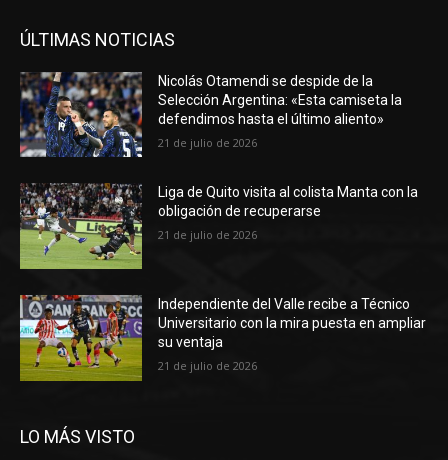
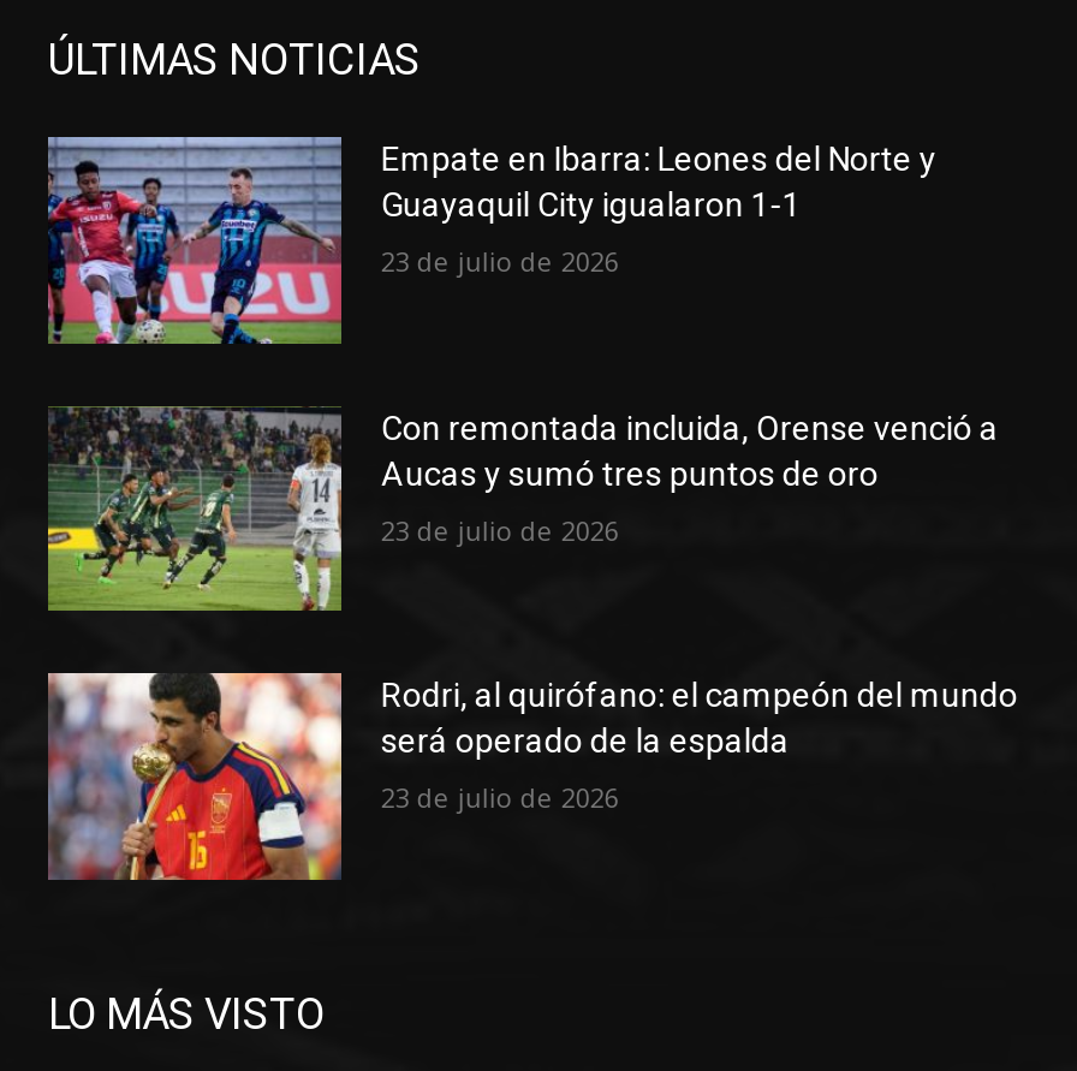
[19,71,402,158] [image] | Nicolás Otamendi se despide de la | Selección Argentina: «Esta camiseta la | defendimos hasta el último aliento» -> [46,133,936,345] [image] | Empate en Ibarra: Leones del Norte y | Guayaquil City igualaron 1-1
[158,135,257,150] 21 de julio de 2026 -> [381,243,619,279] 23 de julio de 2026
[19,183,418,270] [image] | Liga de Quito visita al colista Manta con la | obligación de recuperarse -> [48,405,999,612] [image] | Con remontada incluida, Orense venció a | Aucas y sumó tres puntos de oro
[158,227,257,242] 21 de julio de 2026 -> [381,512,619,548] 23 de julio de 2026
[19,294,426,382] [image] | Independiente del Valle recibe a Técnico | Universitario con la mira puesta en ampliar | su ventaja -> [46,670,1018,883] [image] | Rodri, al quirófano: el campeón del mundo | será operado de la espalda
[158,358,257,373] 21 de julio de 2026 -> [381,780,619,816] 23 de julio de 2026

